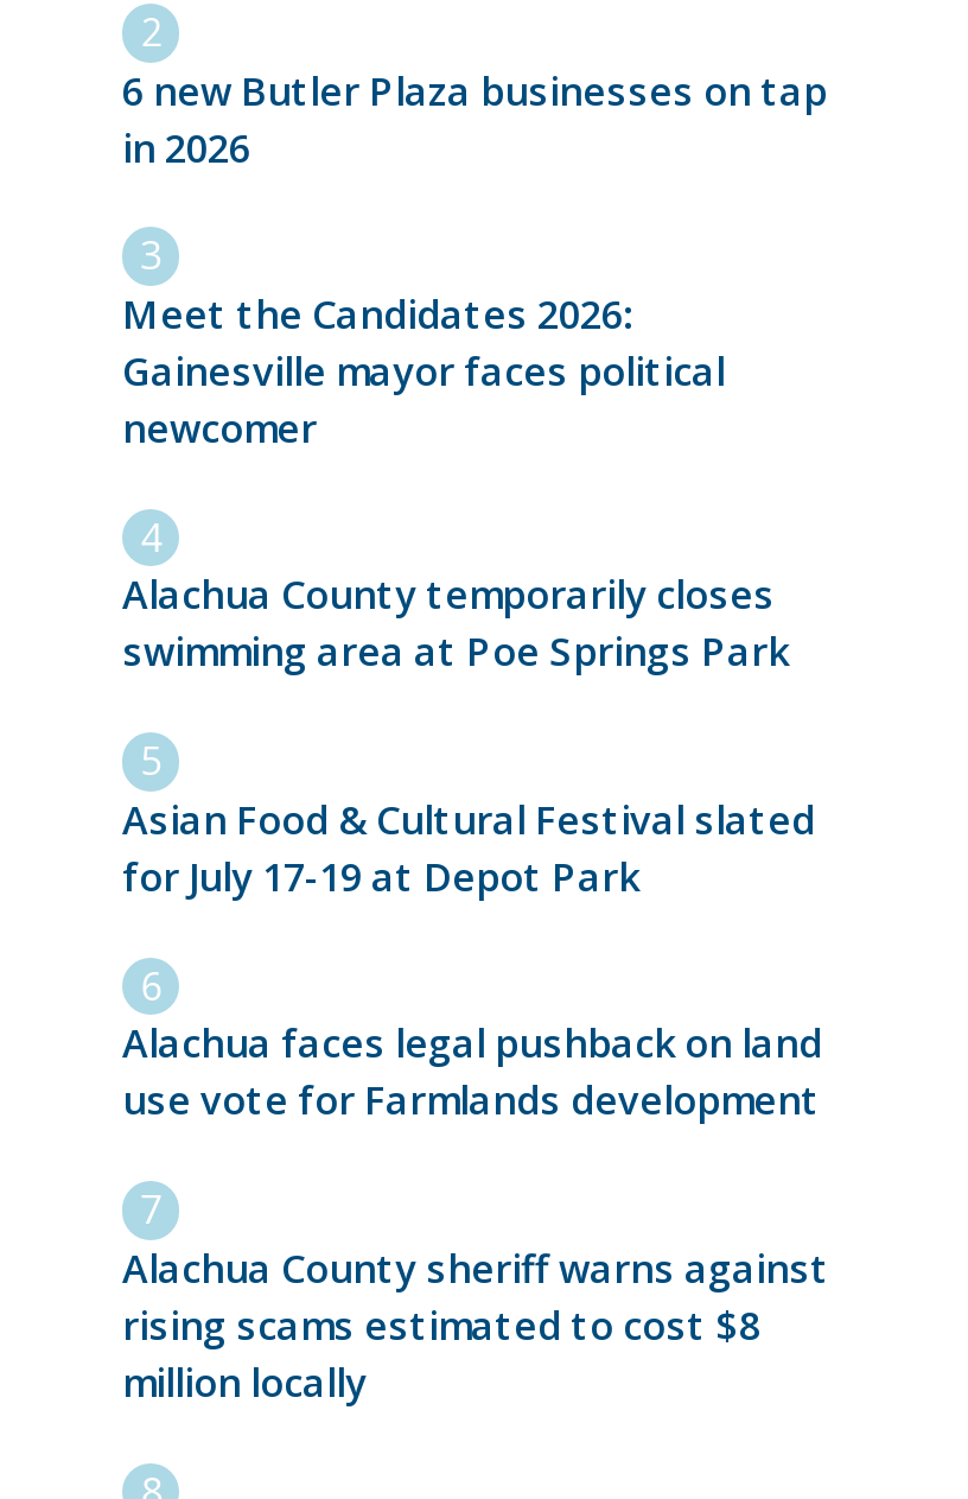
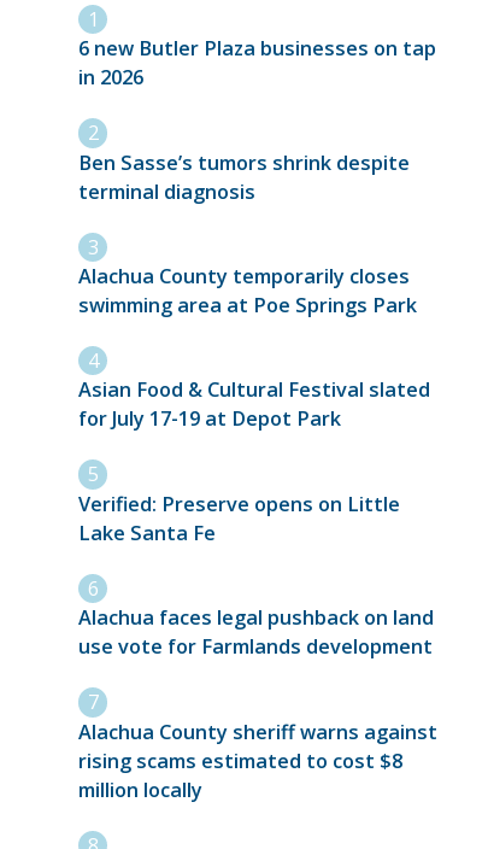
[122,288,725,455] Meet the Candidates 2026: | Gainesville mayor faces political | newcomer -> [78,149,410,204] Ben Sasse’s tumors shrink despite | terminal diagnosis
moved [122,569,815,903] -> [78,263,430,432]: Alachua County temporarily closes | swimming area at Poe Springs Park | Asian Food & Cultural Festival slated | for July 17-19 at Depot Park
none -> [78,490,400,546] Verified: Preserve opens on Little | Lake Santa Fe

